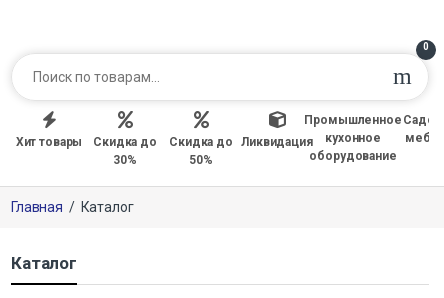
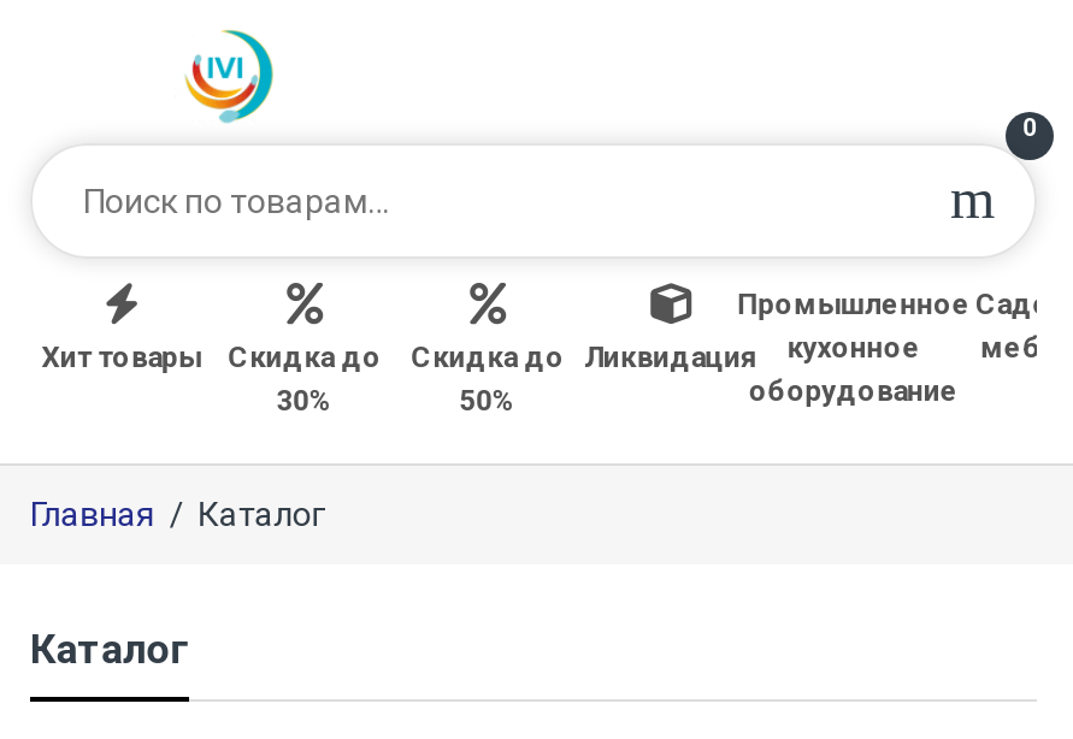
none -> [182,28,276,126] [image]

